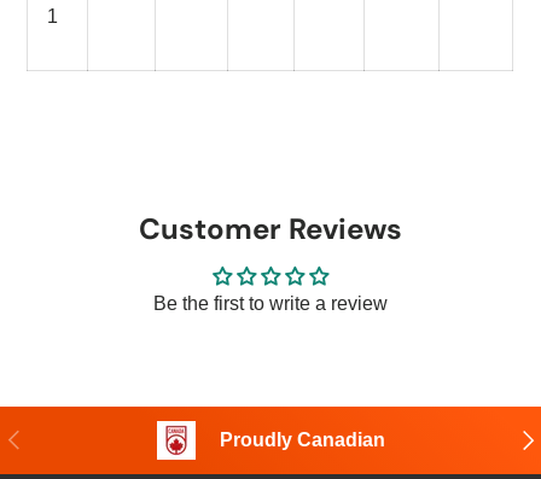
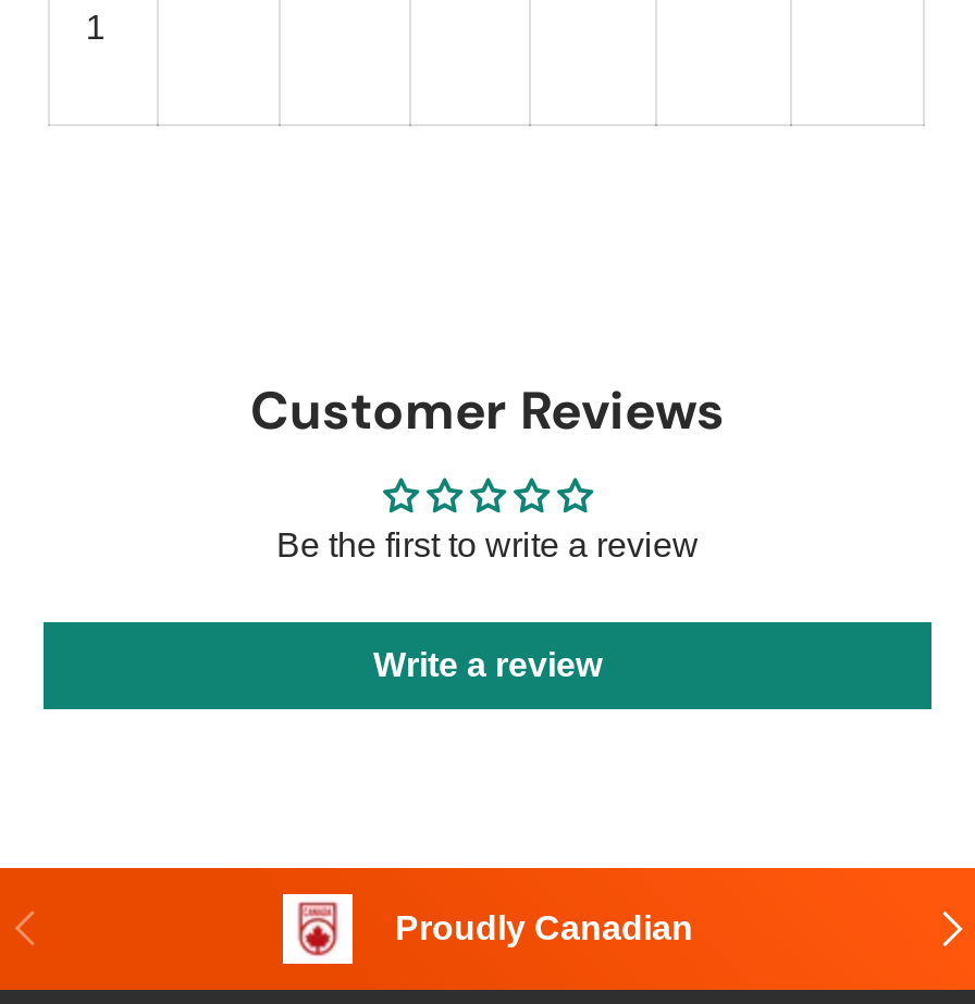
none -> [373,645,602,682] Write a review

